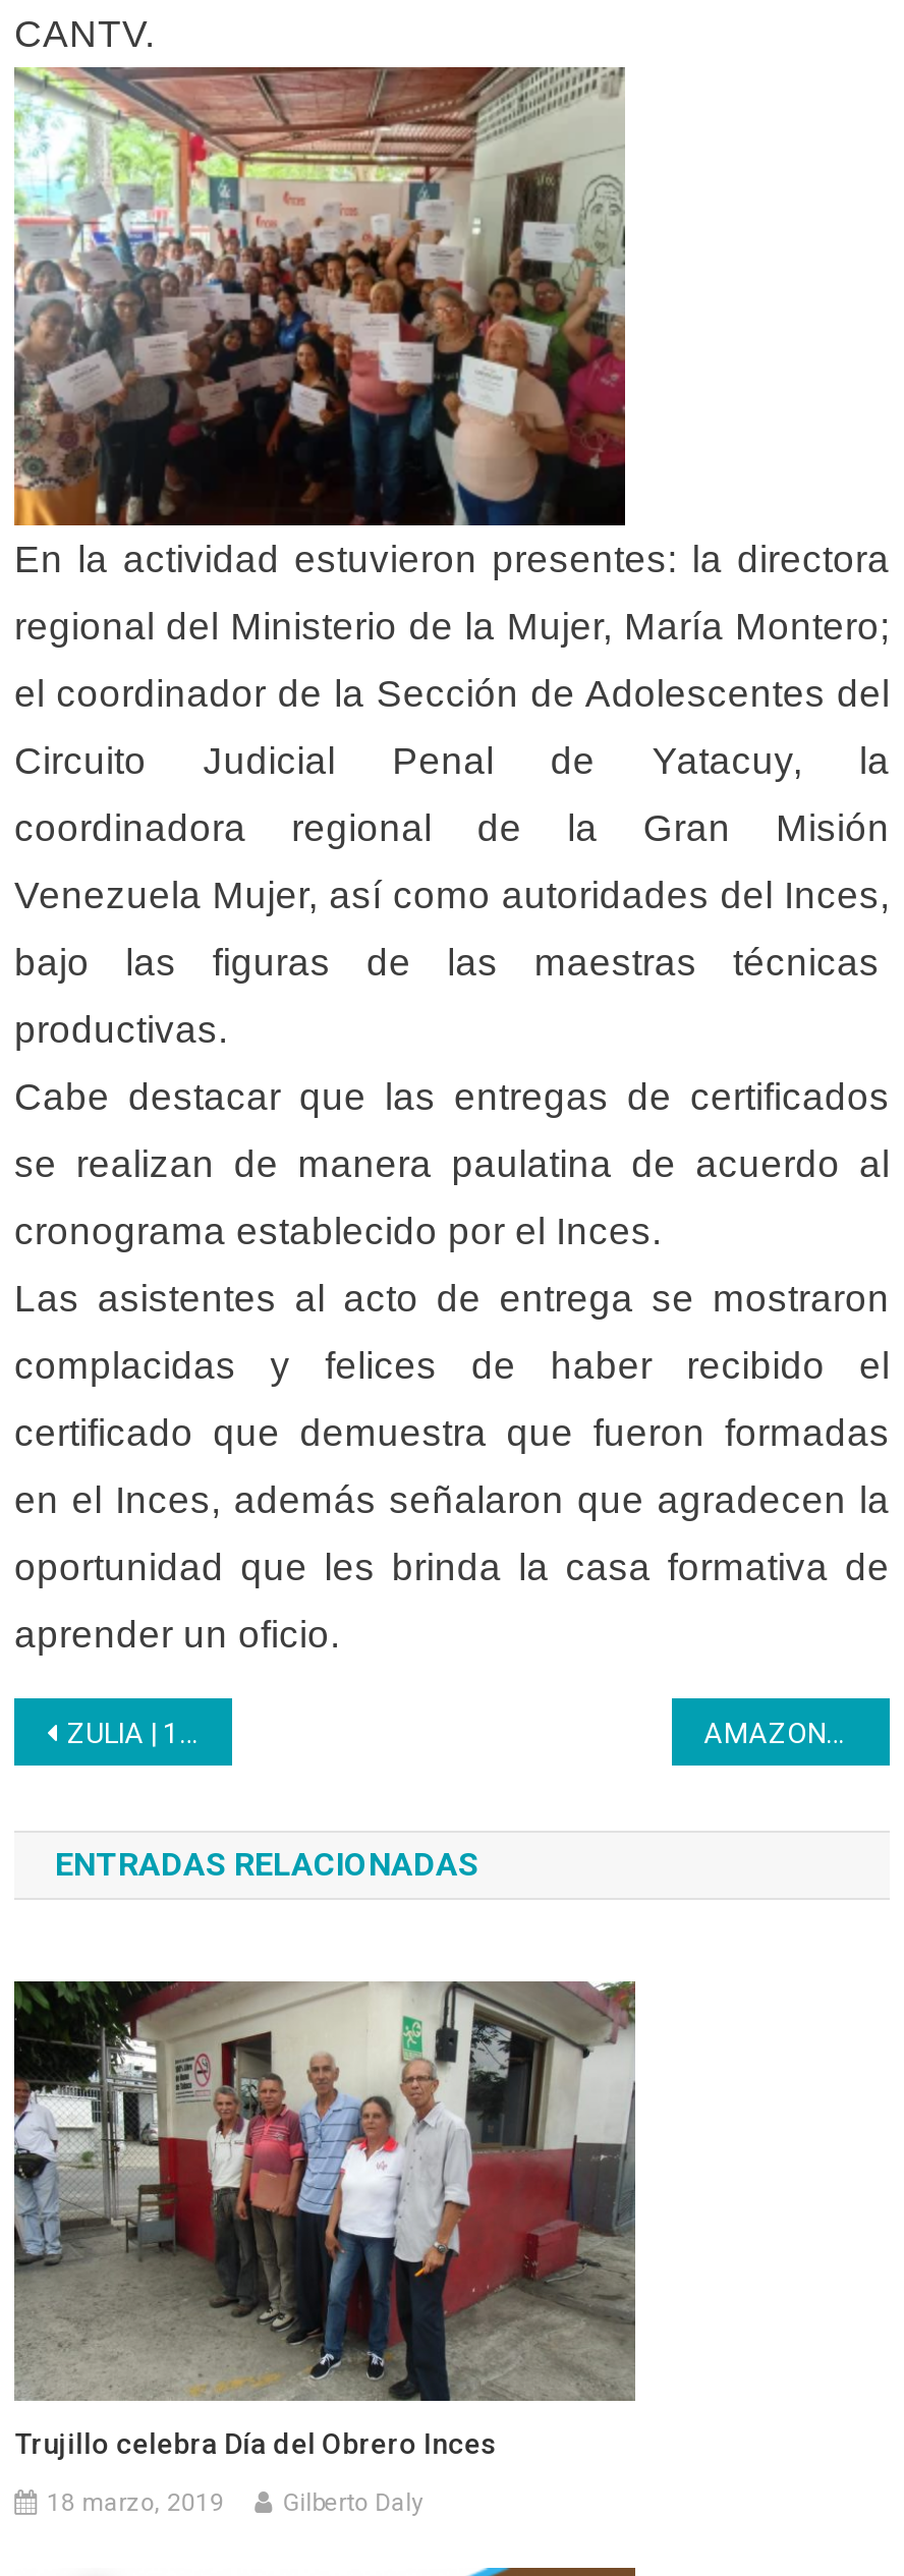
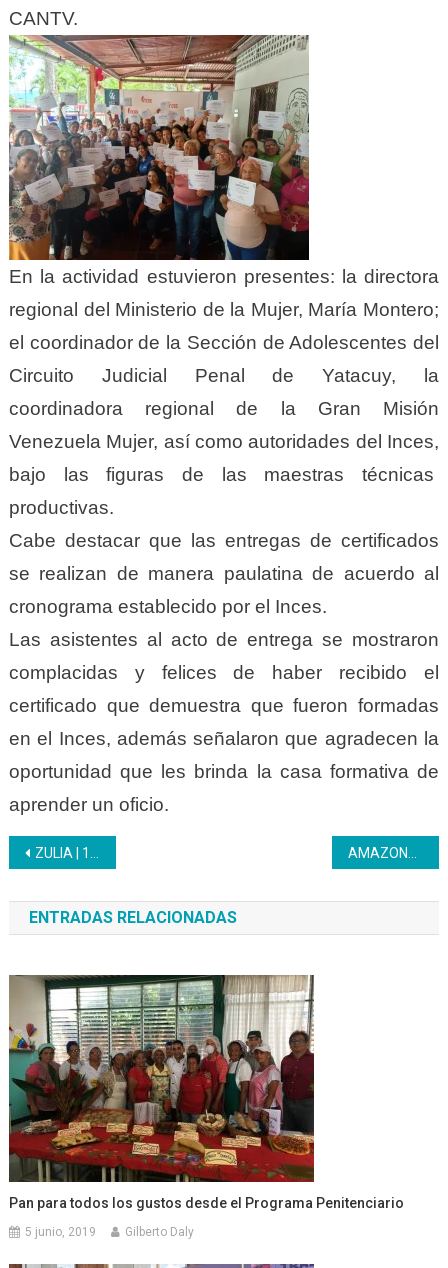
[12,1979,637,2459] [image] | Trujillo celebra Día del Obrero Inces -> [8,974,404,1211] [image] | Pan para todos los gustos desde el Programa Penitenciario
[47,2487,224,2516] 18 marzo, 2019 -> [25,1225,96,1239] 5 junio, 2019

